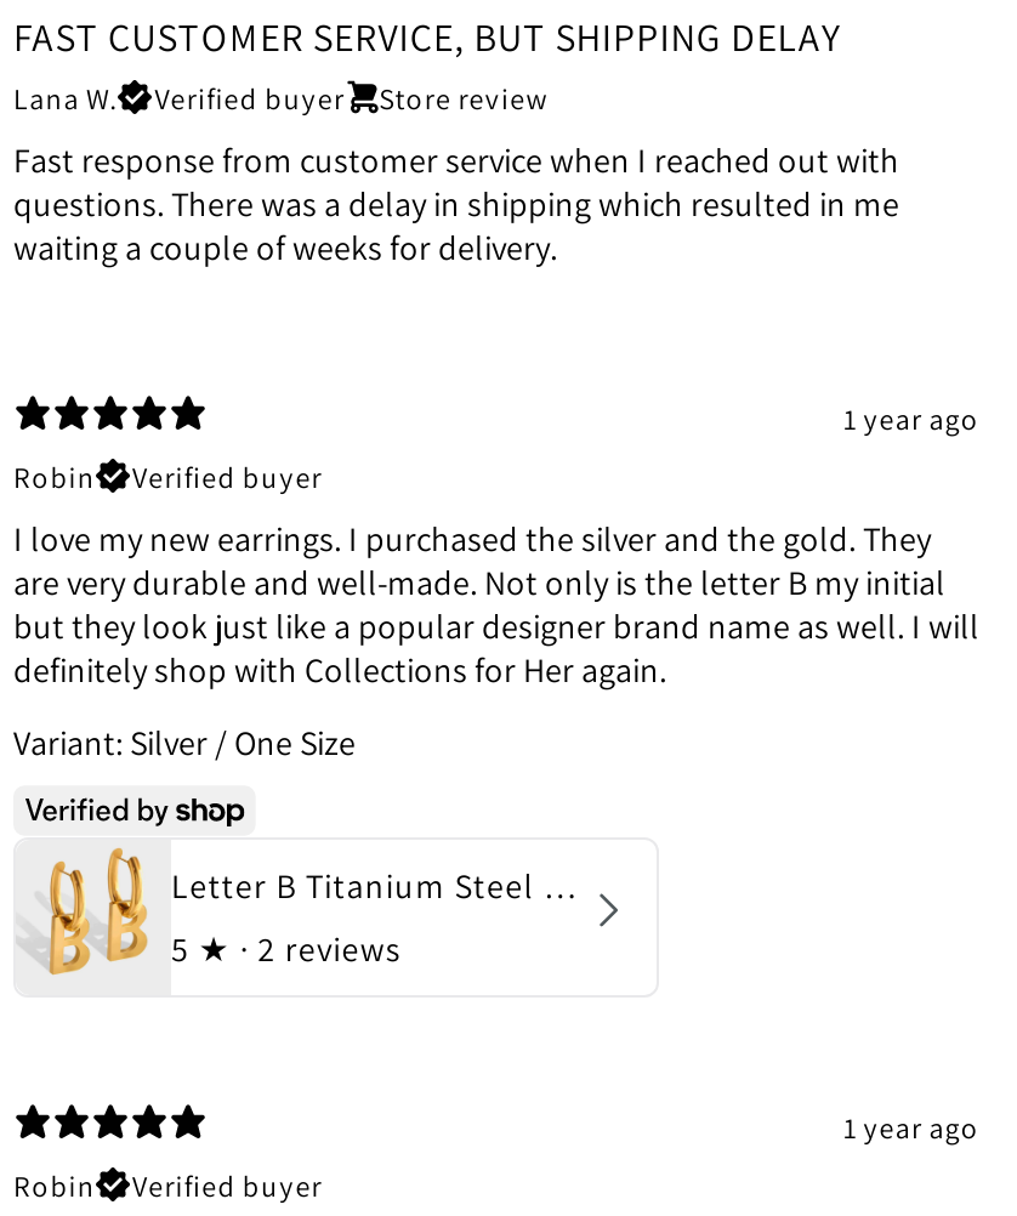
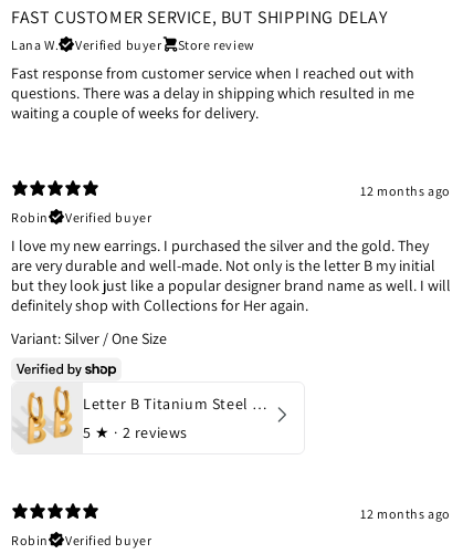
[843,400,979,437] 1 year ago -> [360,182,451,199] 12 months ago
[843,1109,979,1146] 1 year ago -> [360,505,451,522] 12 months ago

